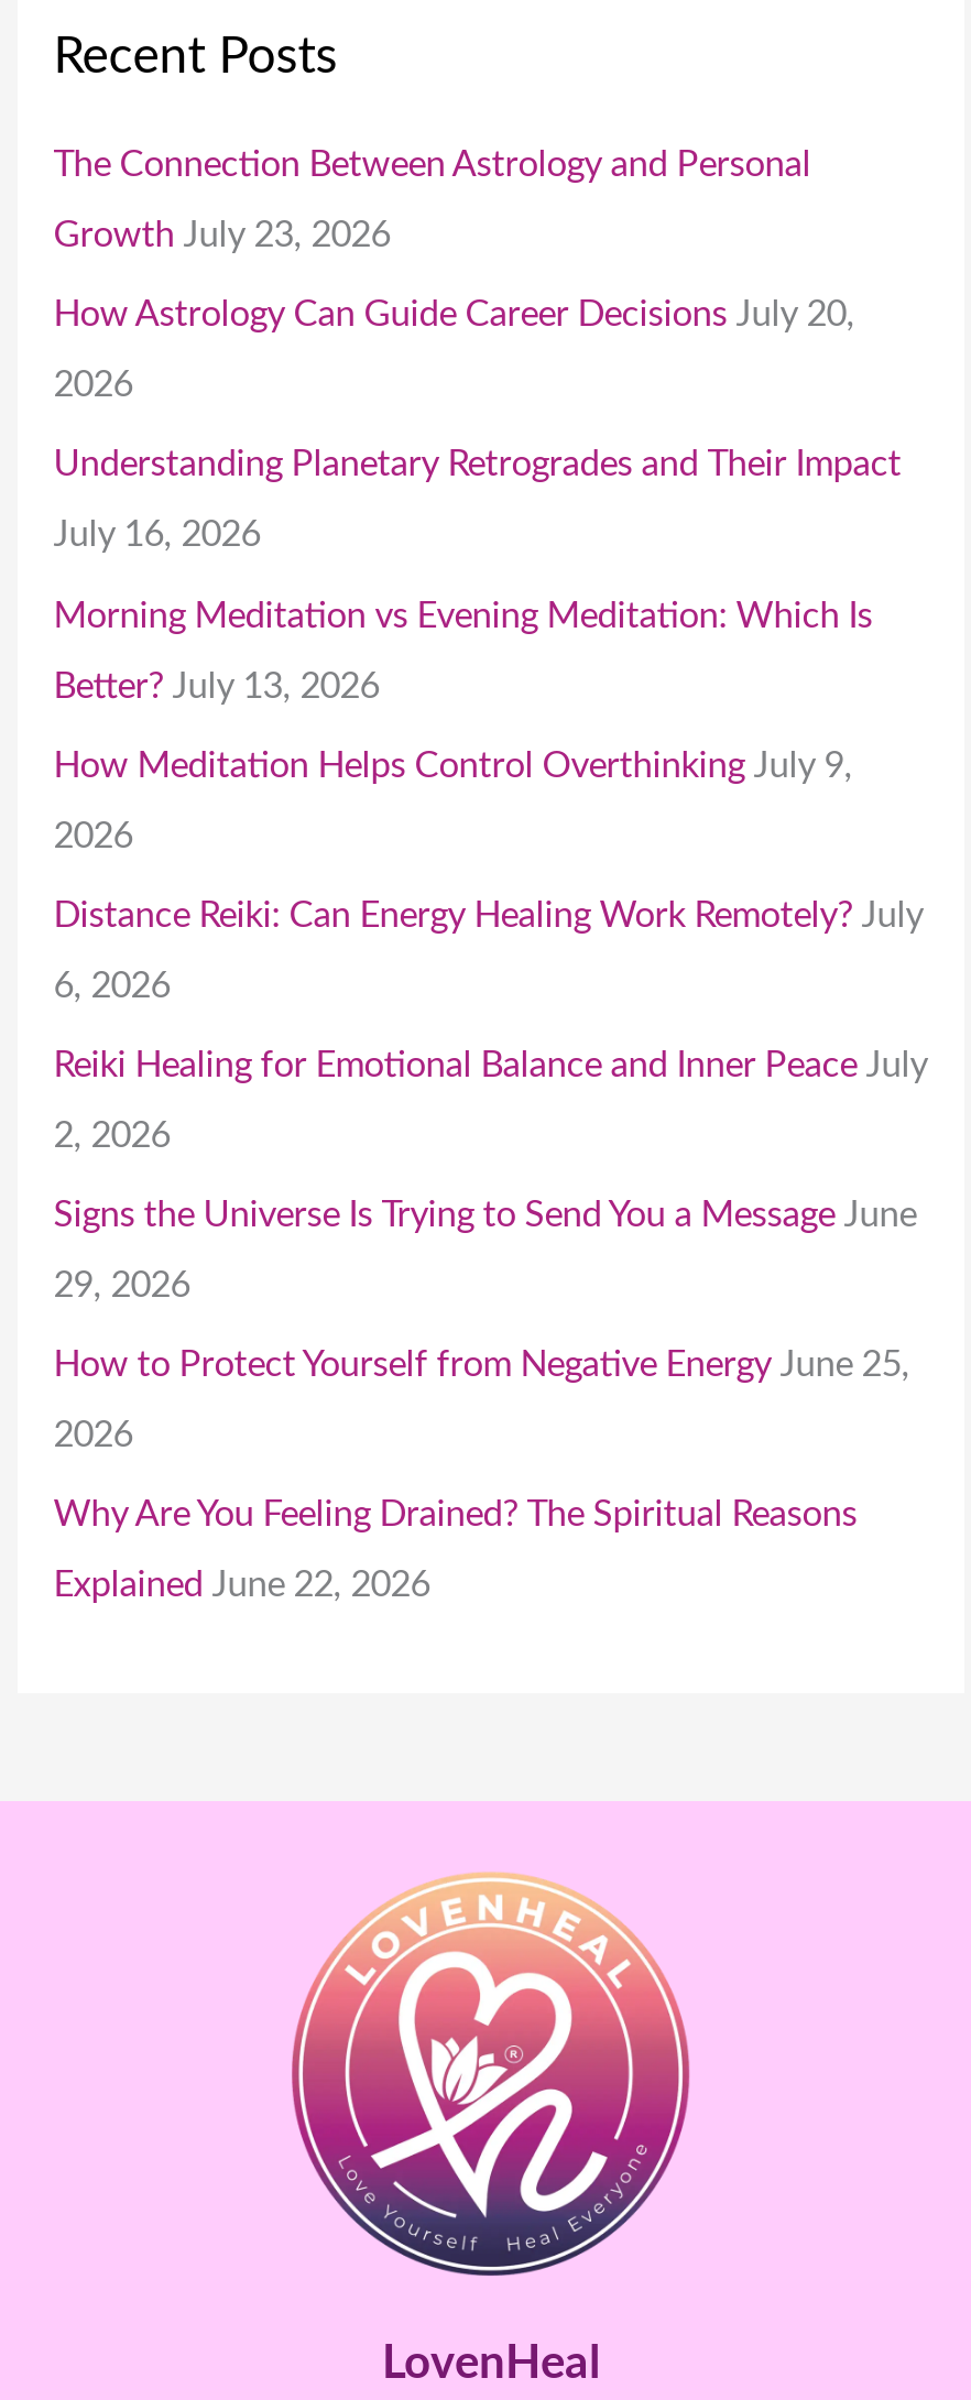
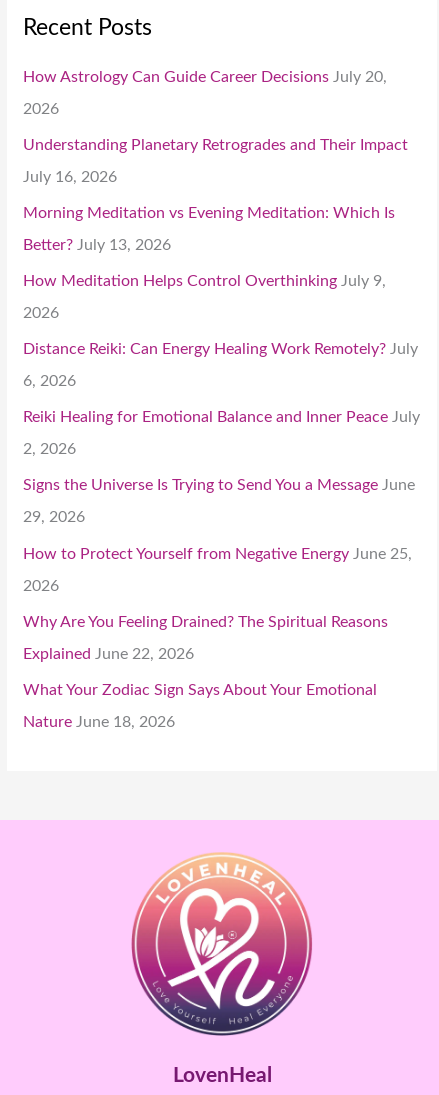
[54,148,811,254] The Connection Between Astrology and Personal | Growth July 23, 2026 -> none
moved [54,298,928,1603] -> [23,69,420,662]: How Astrology Can Guide Career Decisions July 20, | 2026 | Understanding Planetary Retrogrades and Their Impact | ... | Why Are You Feeling Drained? The Spiritual Reasons | Explained June 22, 2026
none -> [23,682,377,730] What Your Zodiac Sign Says About Your Emotional | Nature June 18, 2026

